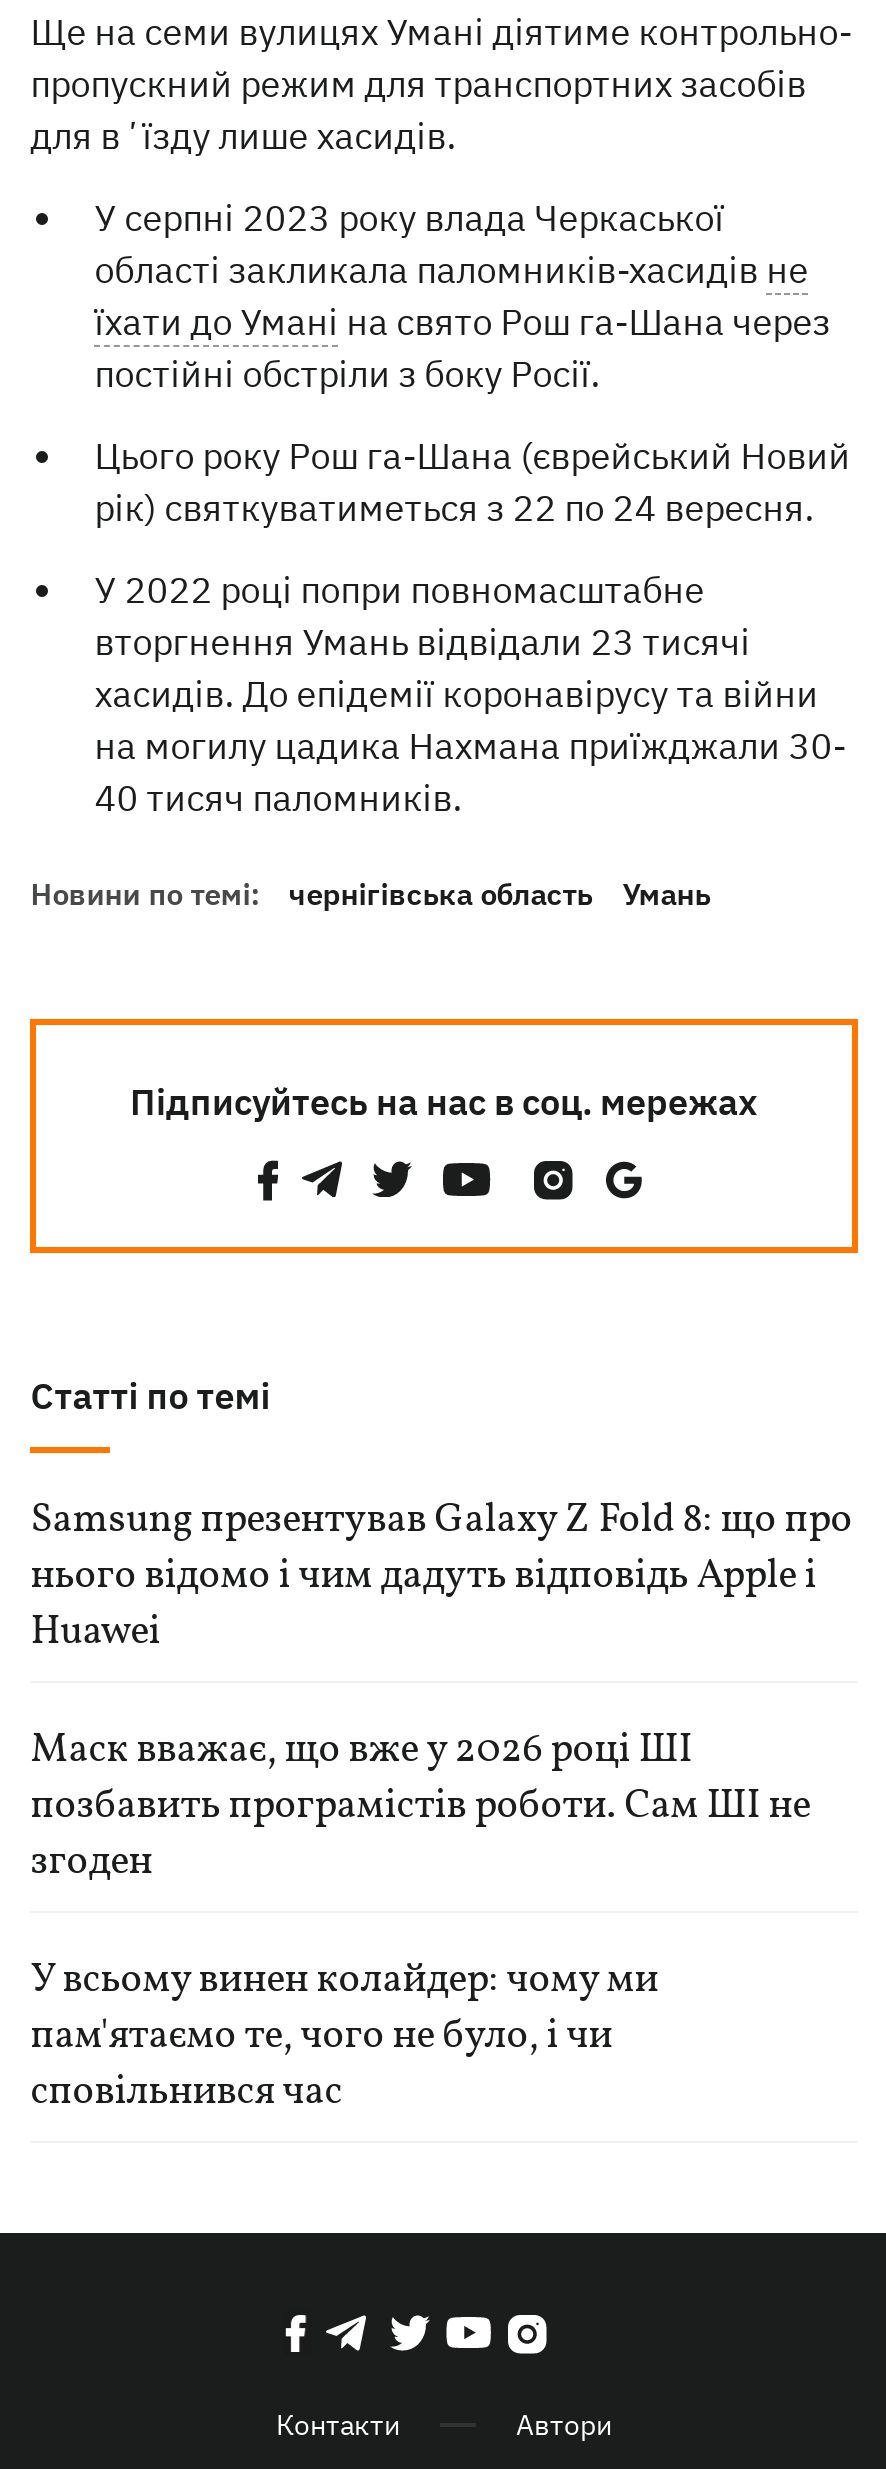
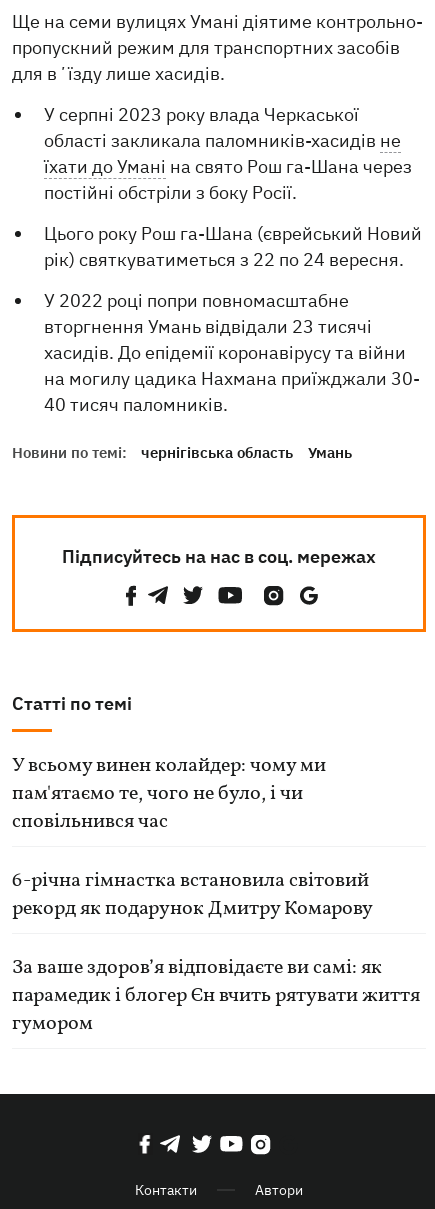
[30,1493,852,1891] Samsung презентував Galaxy Z Fold 8: що про | нього відомо і чим дадуть відповідь Apple і | Huawei | Маск вважає, що вже у 2026 році ШІ | позбавить програмістів роботи. Сам ШІ не | згоден -> none
moved [30,1953,658,2121] -> [12,752,326,836]: У всьому винен колайдер: чому ми | пам'ятаємо те, чого не було, і чи | сповільнився час
none -> [12,867,420,1038] 6-річна гімнастка встановила світовий | рекорд як подарунок Дмитру Комарову | За ваше здоров’я відповідаєте ви самі: як | парамедик і блогер Єн вчить рятувати життя | гумором

